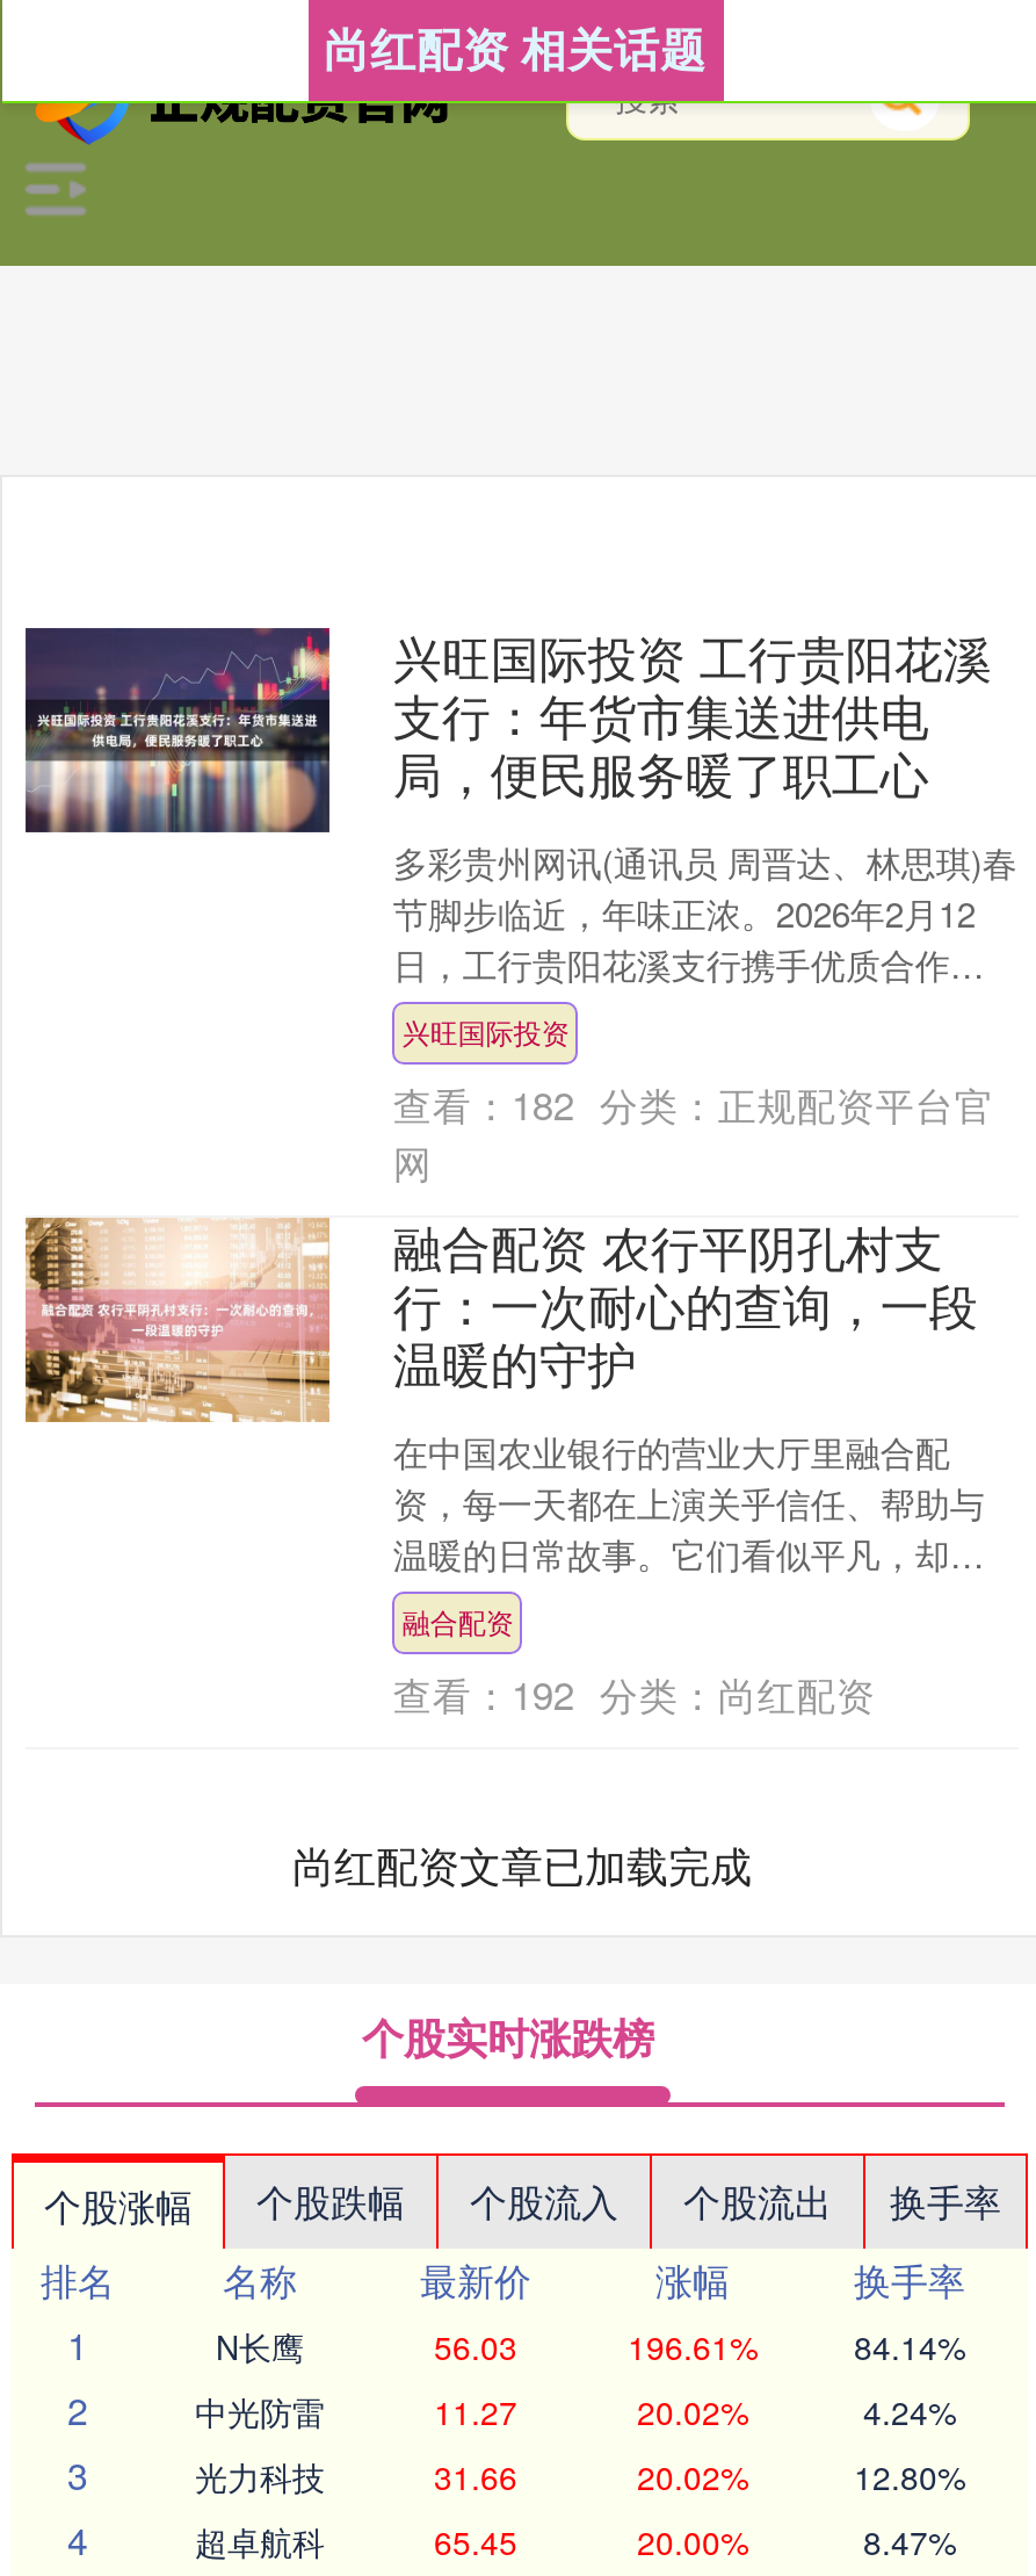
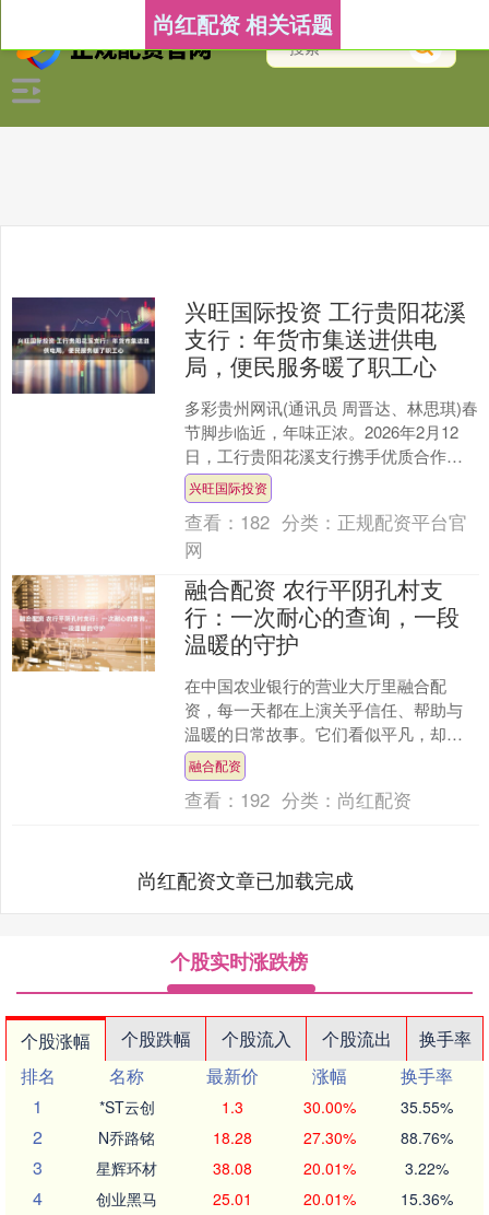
[216,2323,965,2369] N长鹰 | 56.03 | 196.61% | 84.14% -> [99,1096,452,1118] *ST云创 | 1.3 | 30.00% | 35.55%
[195,2388,956,2434] 中光防雷 | 11.27 | 20.02% | 4.24% -> [98,1126,452,1148] N乔路铭 | 18.28 | 27.30% | 88.76%
[195,2453,965,2499] 光力科技 | 31.66 | 20.02% | 12.80% -> [96,1157,448,1179] 星辉环材 | 38.08 | 20.01% | 3.22%
[195,2518,956,2564] 超卓航科 | 65.45 | 20.00% | 8.47% -> [96,1188,452,1209] 创业黑马 | 25.01 | 20.01% | 15.36%

